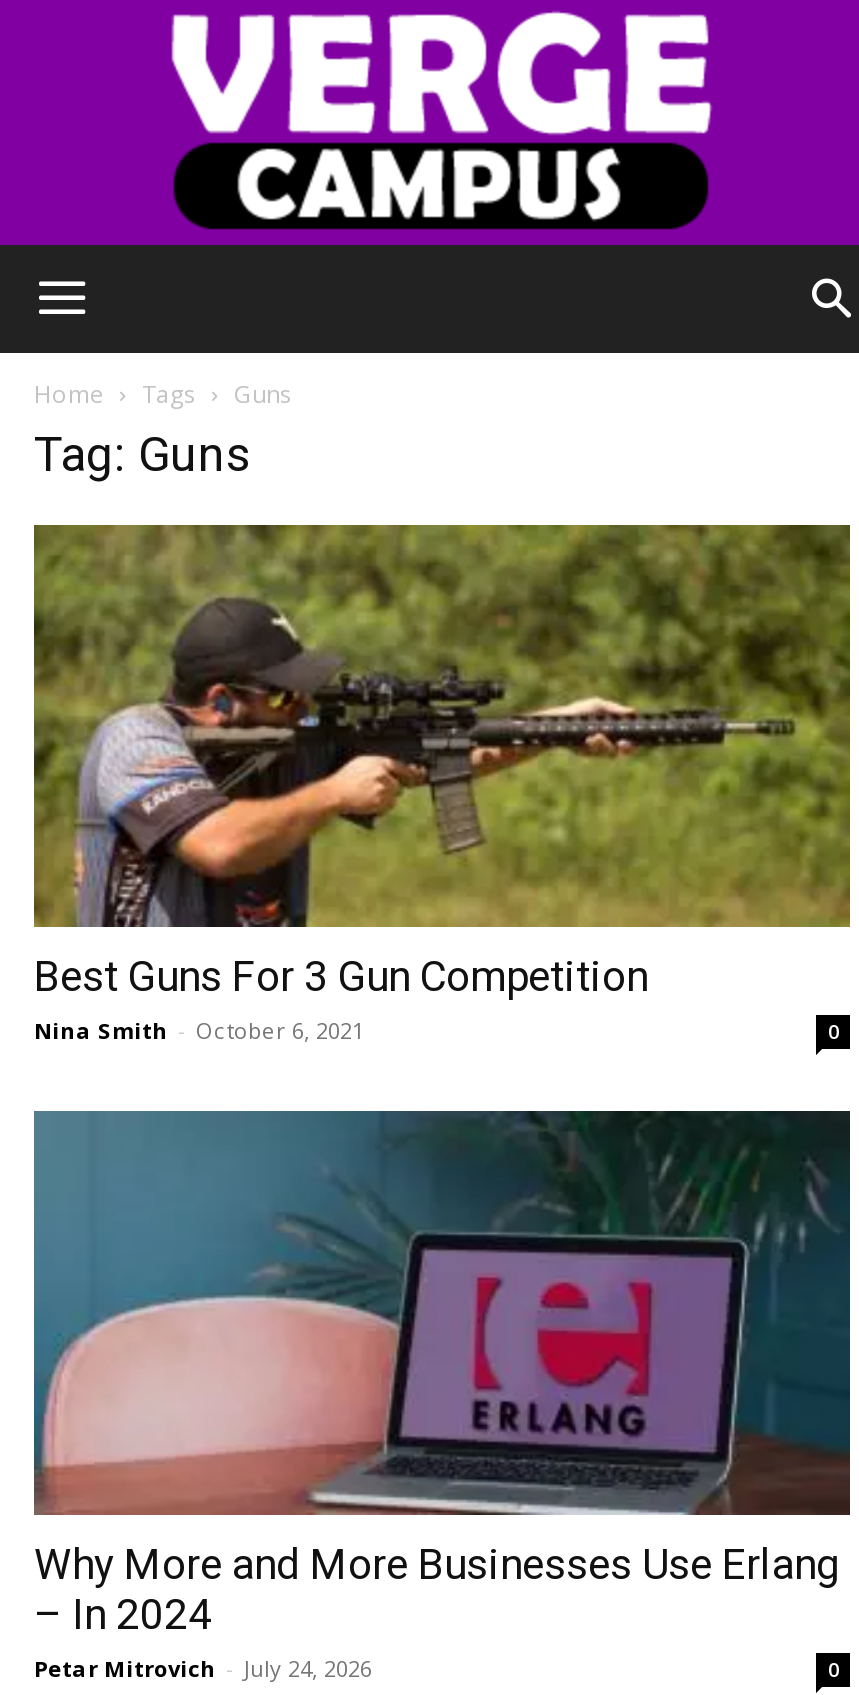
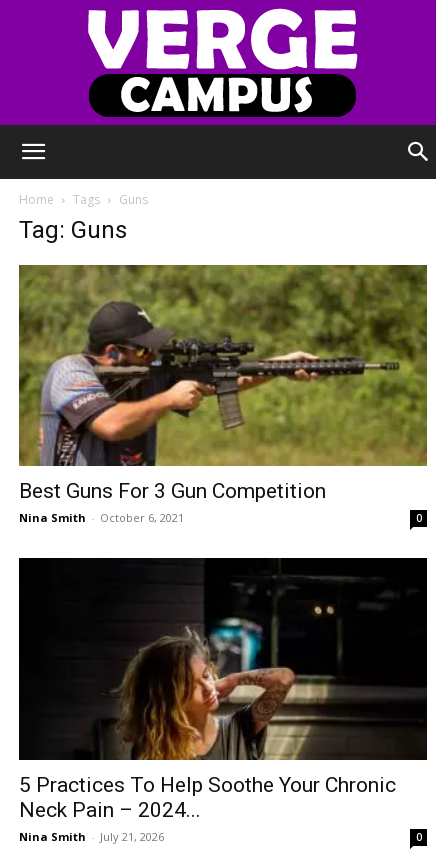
[32,1109,850,1683] [image] | Why More and More Businesses Use Erlang | – In 2024 | Petar Mitrovich - July 24, 2026 -> [18,557,427,844] [image] | 5 Practices To Help Soothe Your Chronic | Neck Pain – 2024... | Nina Smith - July 21, 2026

